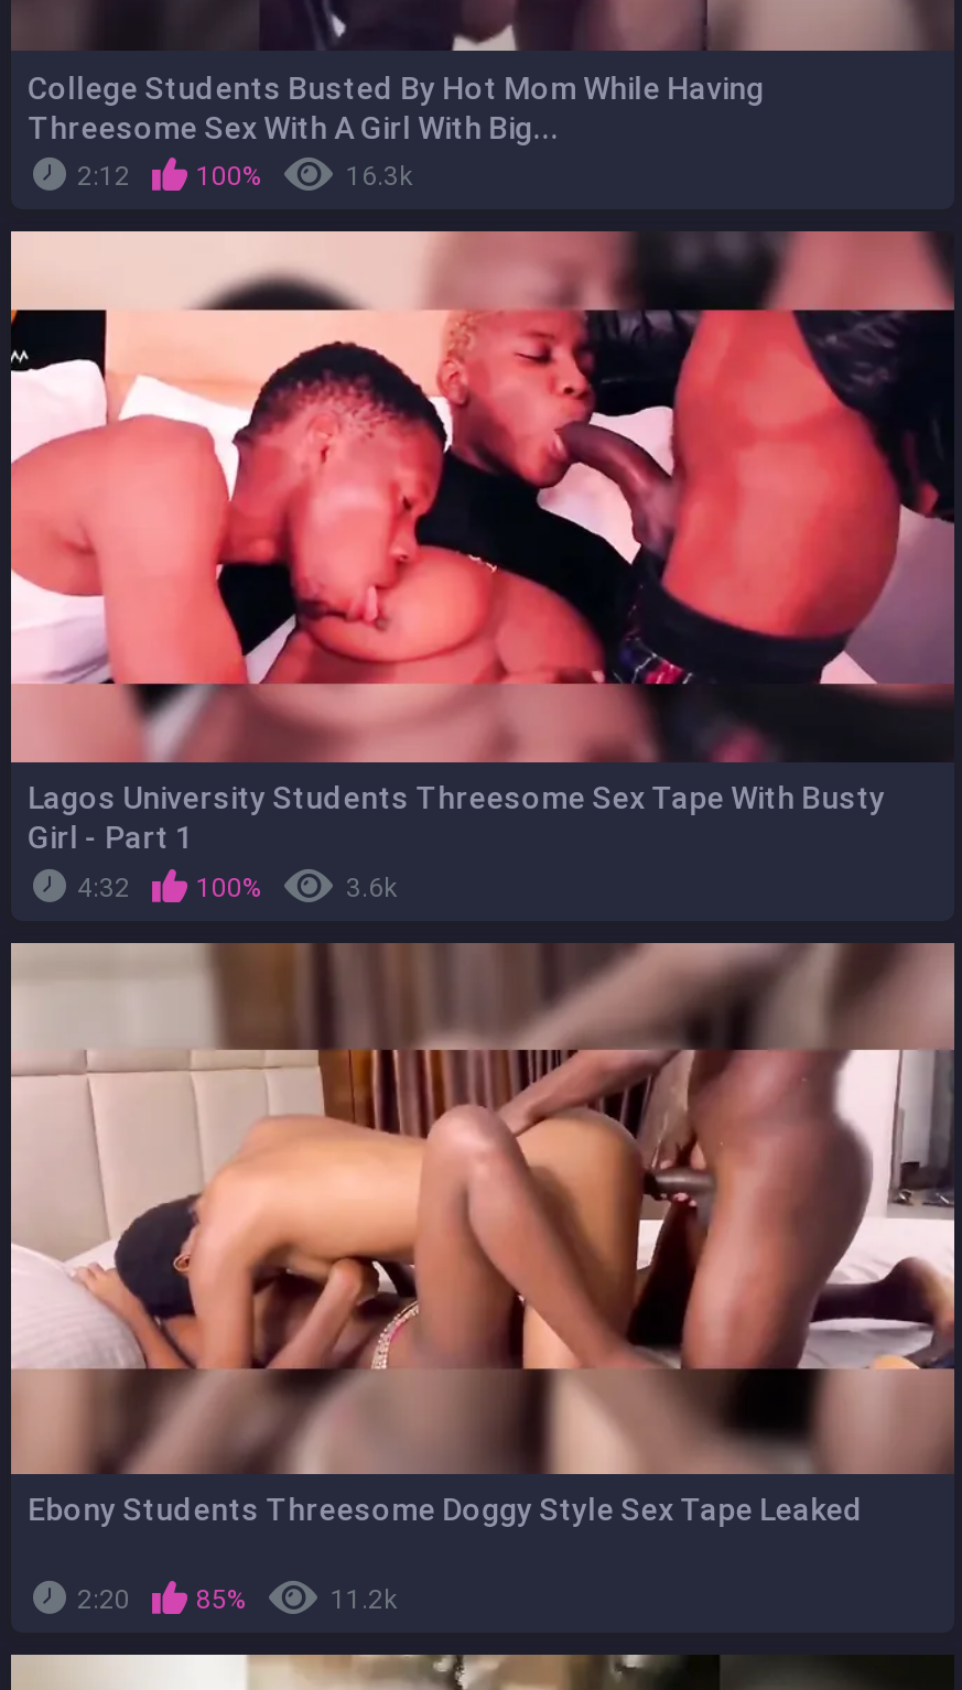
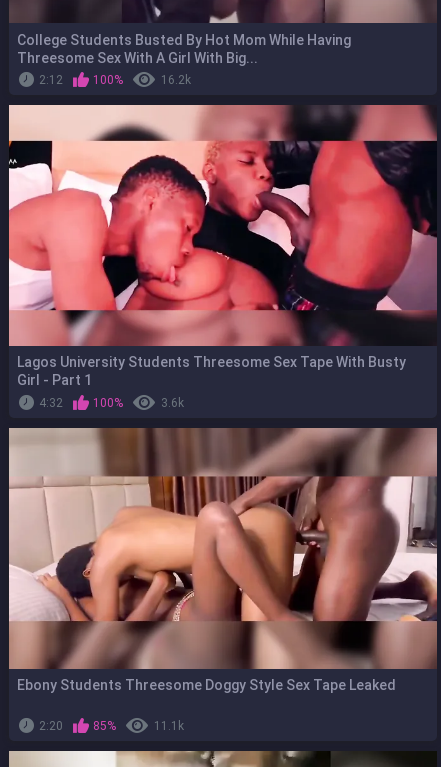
[346,161,412,192] 16.3k -> [161,73,191,87] 16.2k
[331,1583,397,1614] 11.2k -> [154,719,184,733] 11.1k

